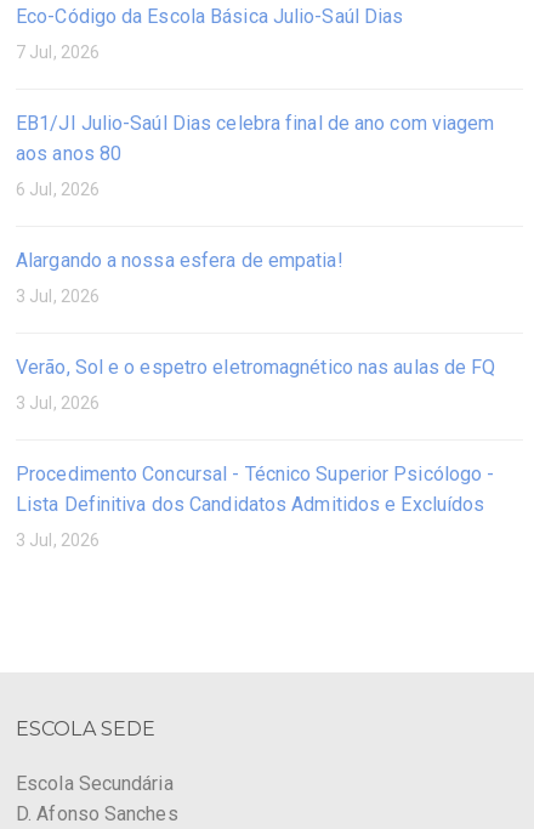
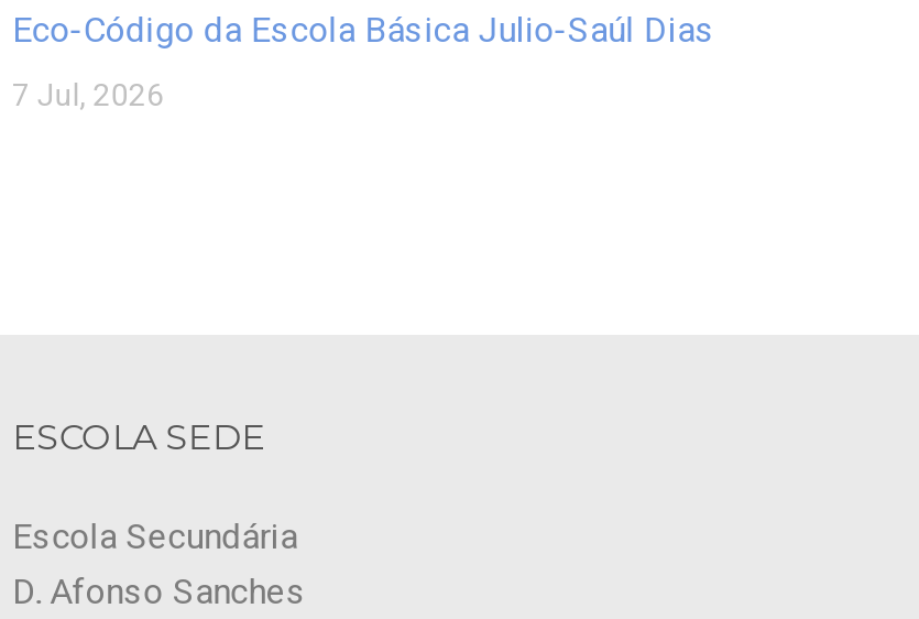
[16,112,496,550] EB1/JI Julio-Saúl Dias celebra final de ano com viagem | aos anos 80 | 6 Jul, 2026 | Alargando a nossa esfera de empatia! | 3 Jul, 2026 | Verão, Sol e o espetro eletromagnético nas aulas de FQ | 3 Jul, 2026 | Procedimento Concursal - Técnico Superior Psicólogo - | Lista Definitiva dos Candidatos Admitidos e Excluídos | 3 Jul, 2026 -> none

